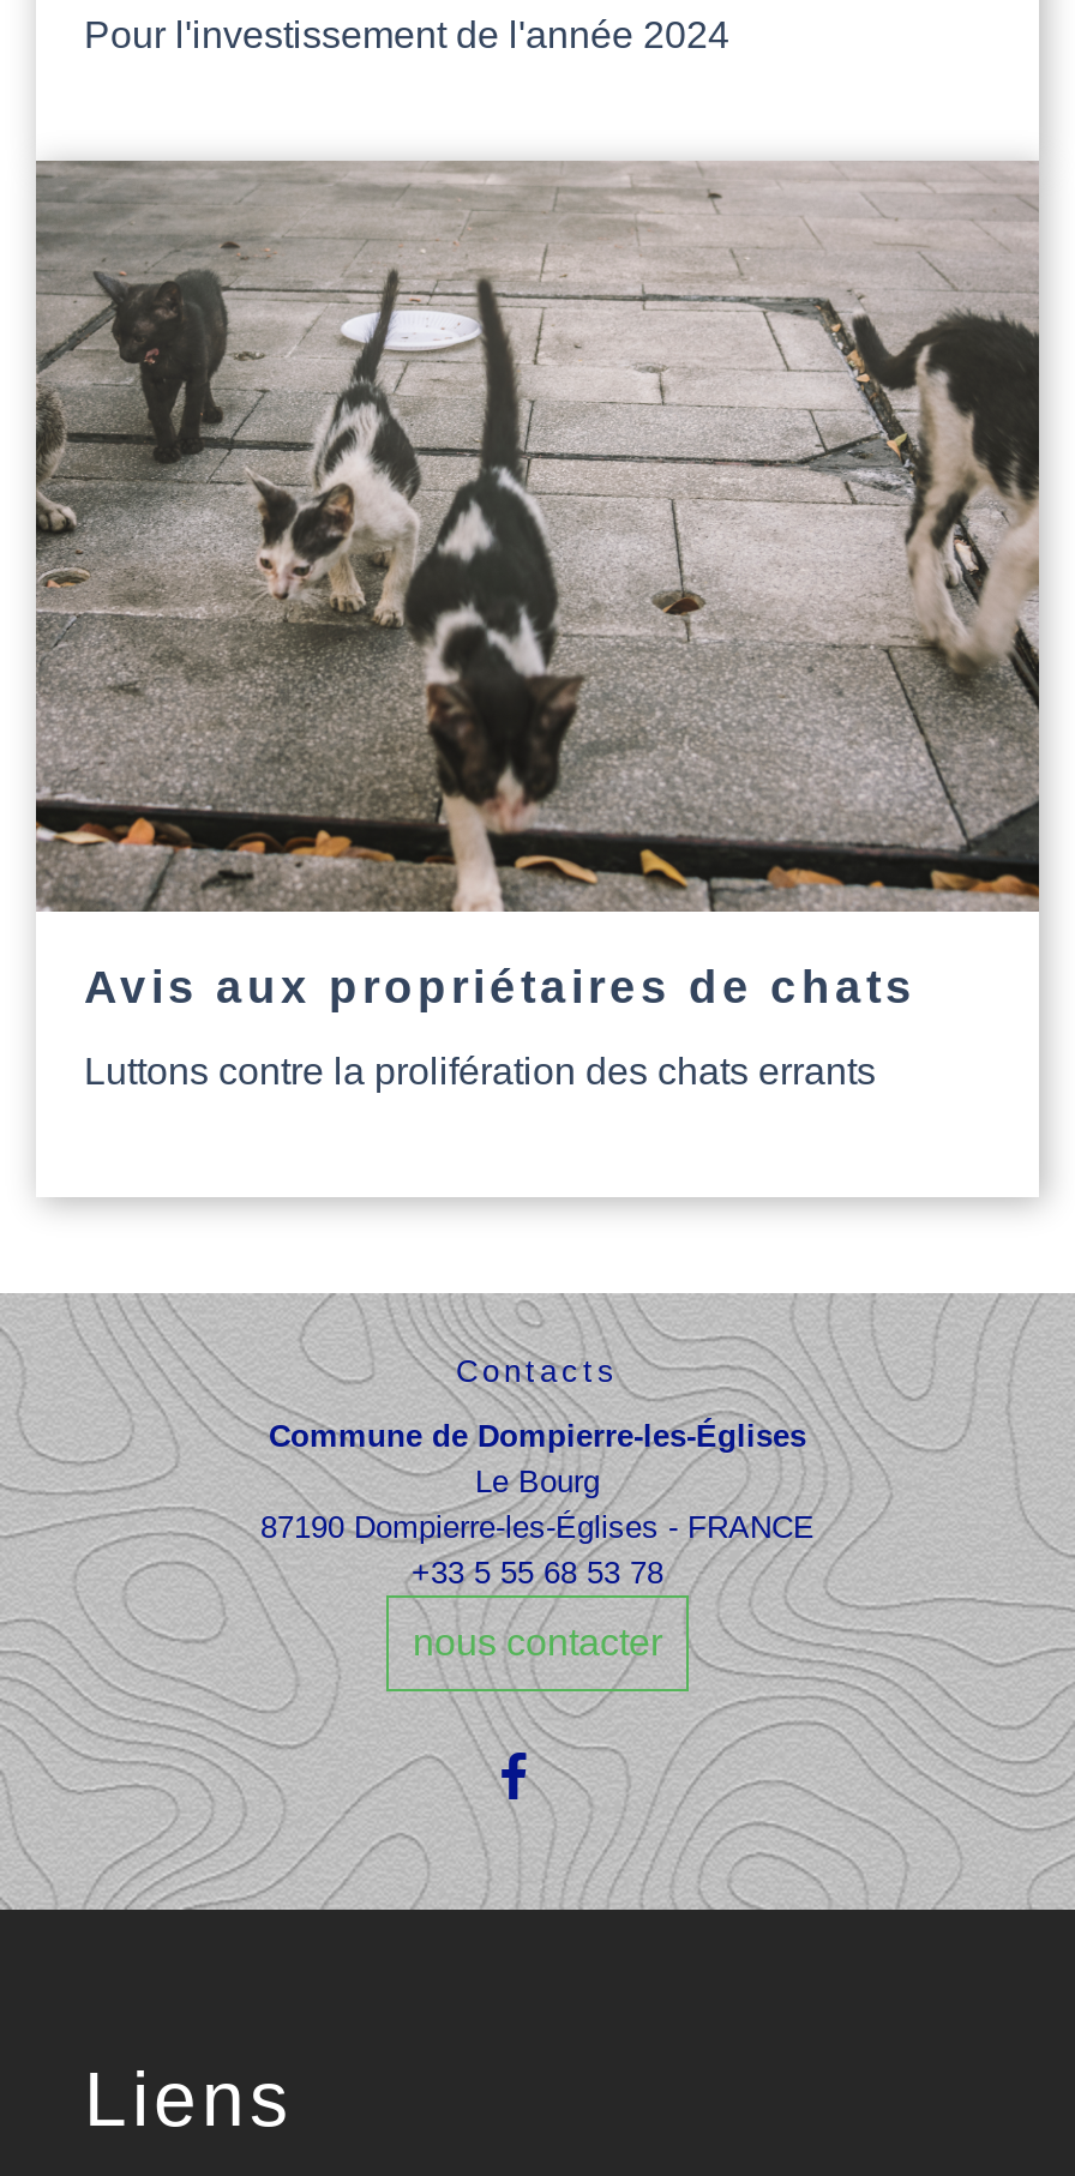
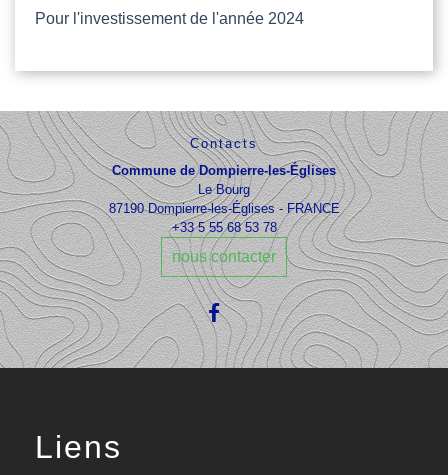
[34,160,1041,1092] [image] | Avis aux propriétaires de chats | Luttons contre la prolifération des chats errants -> none

